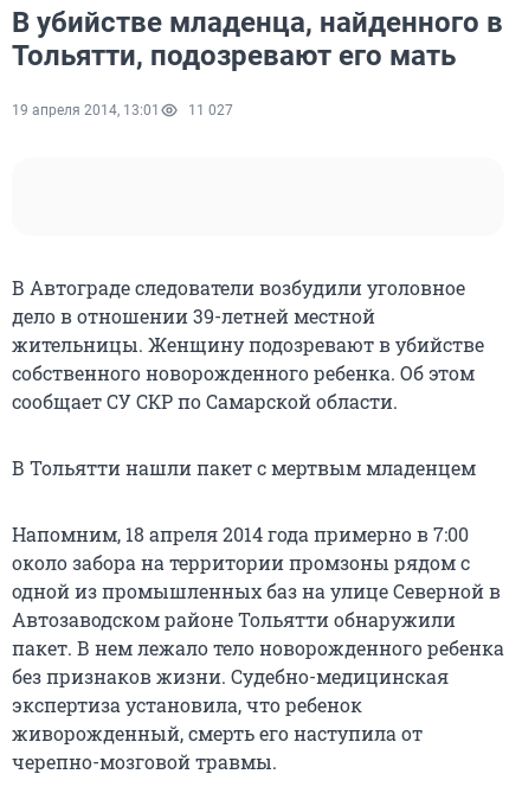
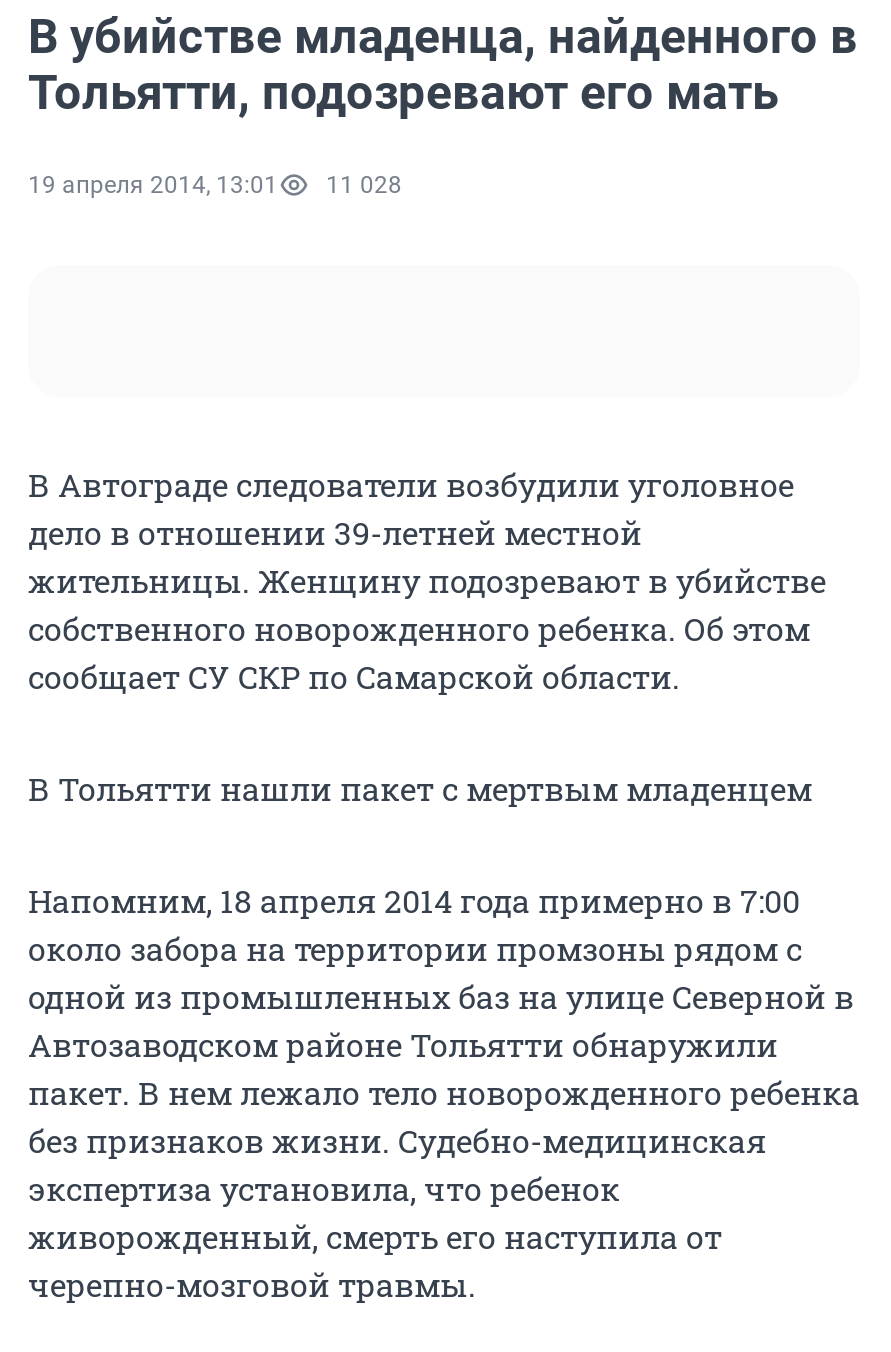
[12,102,233,119] 19 апреля 2014, 13:01 11 027 -> [28,171,402,199] 19 апреля 2014, 13:01 11 028

